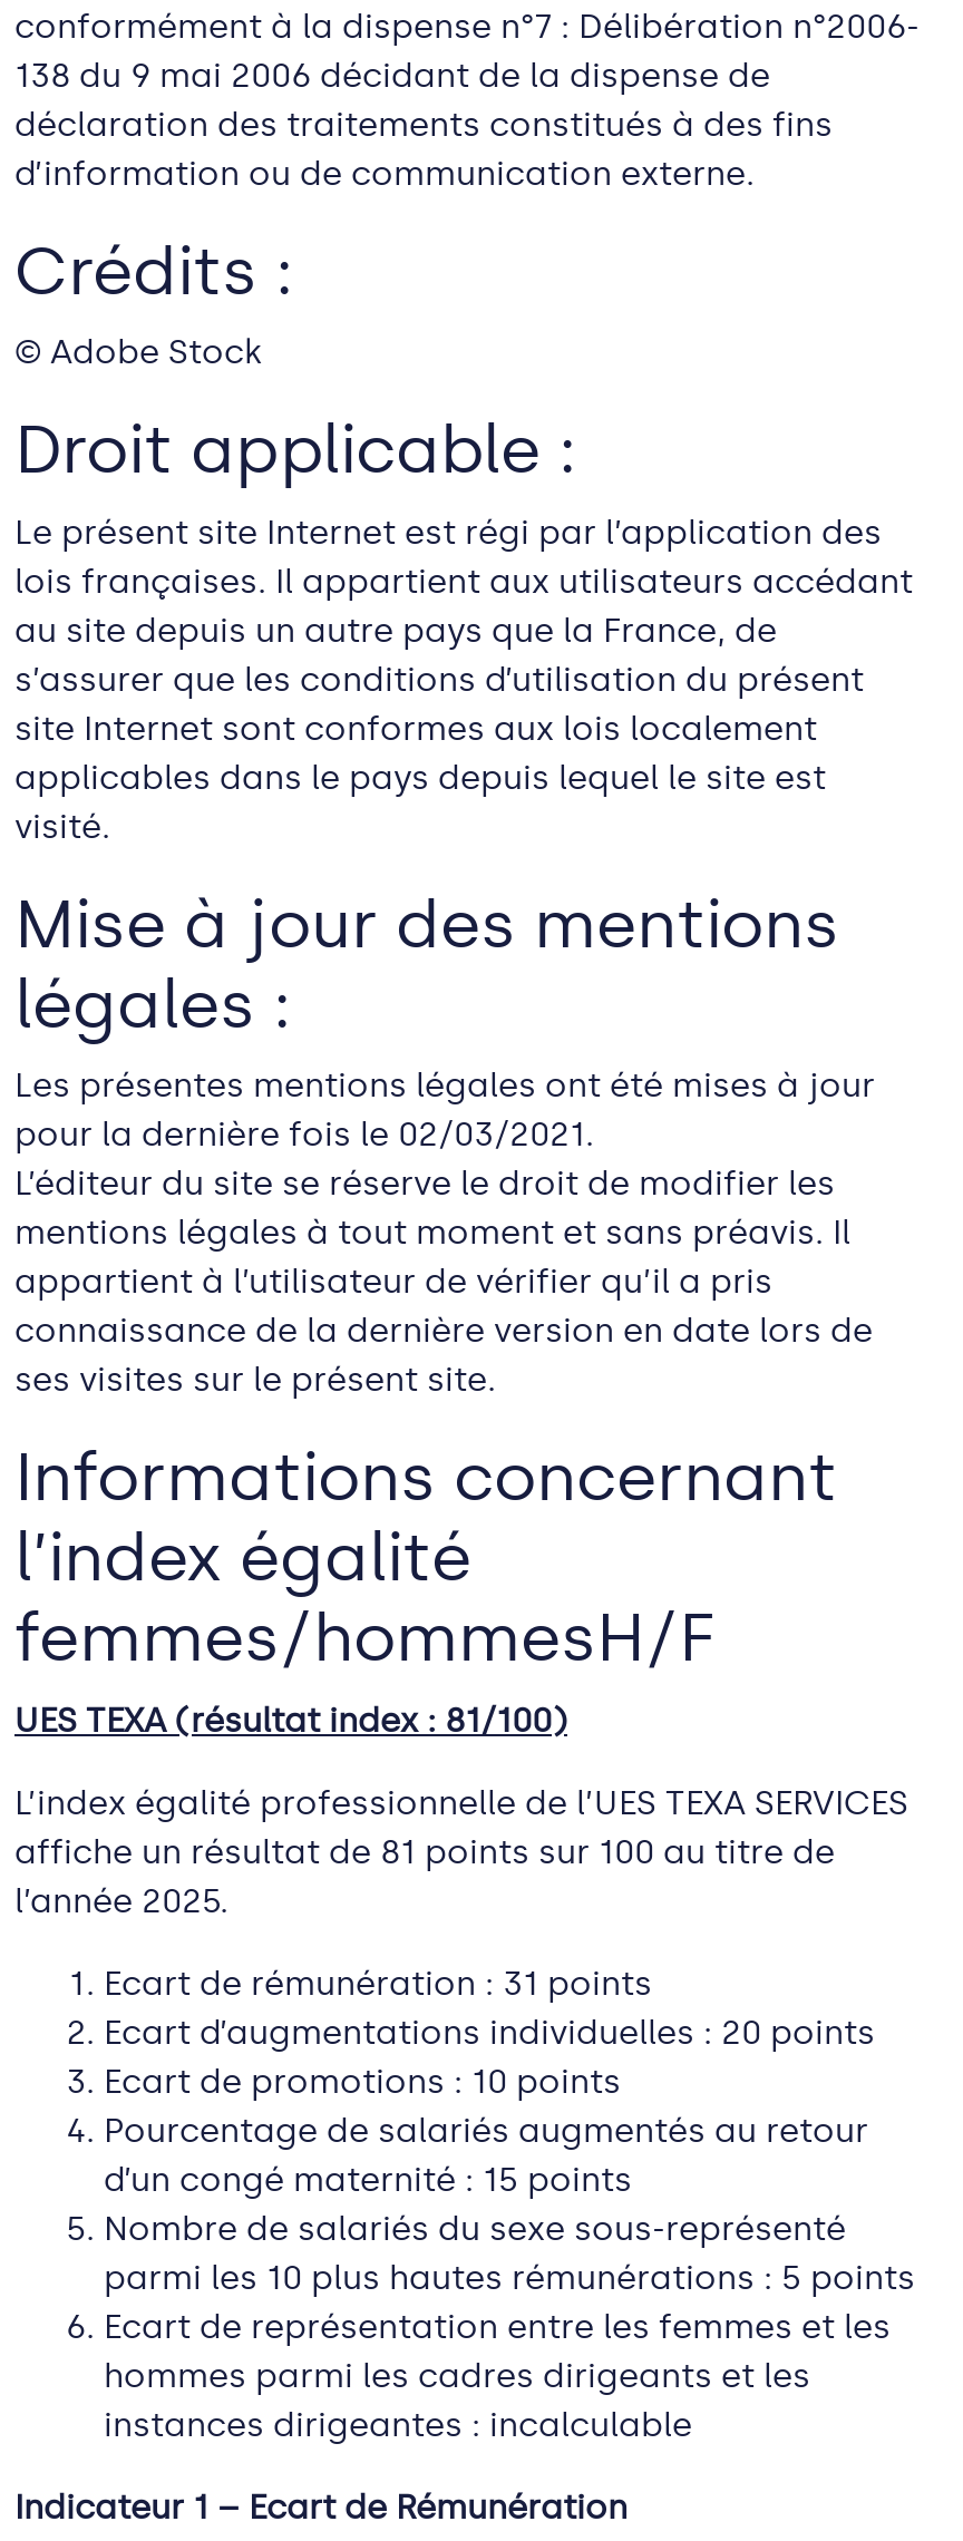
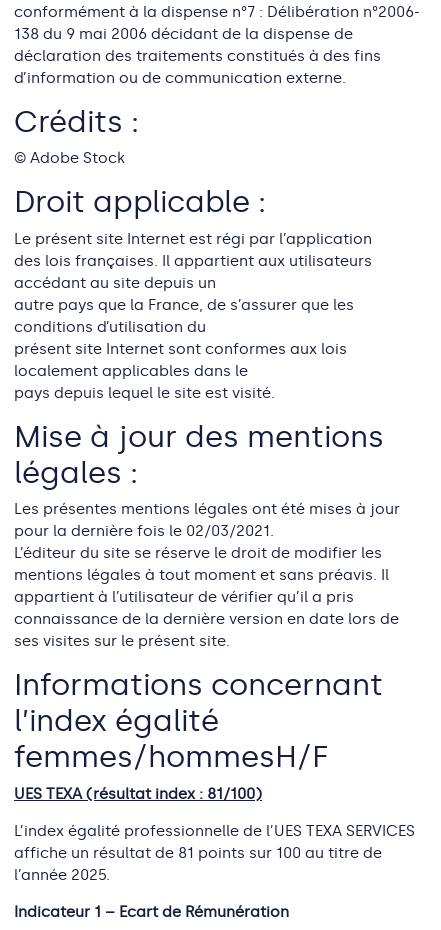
moved [14,884,908,1920] -> [14,418,415,883]: Mise à jour des mentions | légales : | Les présentes mentions légales ont été mises à jour | ... | affiche un résultat de 81 points sur 100 au titre de | l’année 2025.
[104,1963,915,2444] Ecart de rémunération : 31 points | Ecart d’augmentations individuelles : 20 points | Ecart de promotions : 10 points | Pourcentage de salariés augmentés au retour | d’un congé maternité : 15 points | Nombre de salariés du sexe sous-représenté | parmi les 10 plus hautes rémunérations : 5 points | Ecart de représentation entre les femmes et les | hommes parmi les cadres dirigeants et les | instances dirigeantes : incalculable -> none

